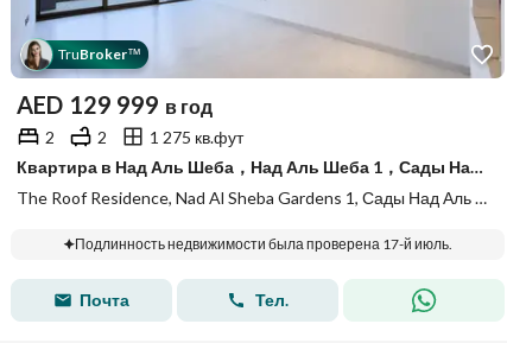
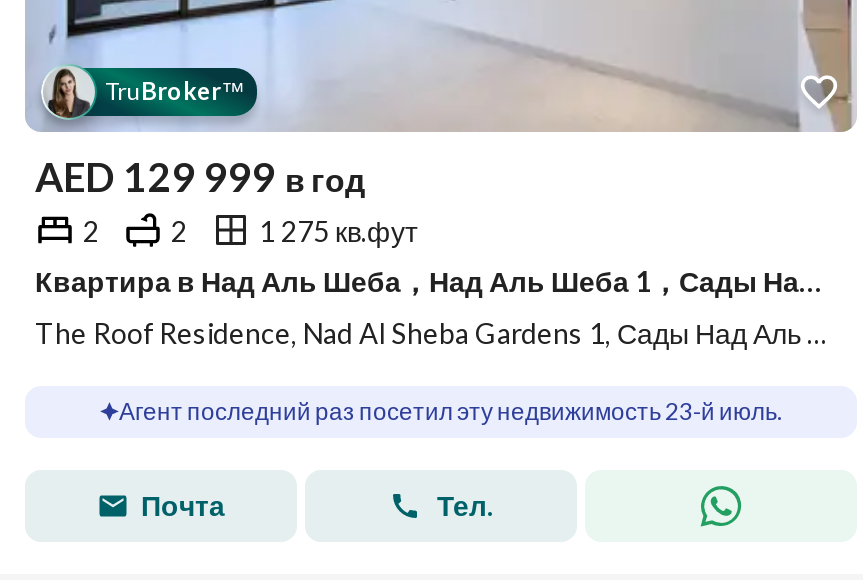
[75,235,452,253] Подлинность недвижимости была проверена 17-й июль. -> [119,396,783,426] Агент последний раз посетил эту недвижимость 23-й июль.

